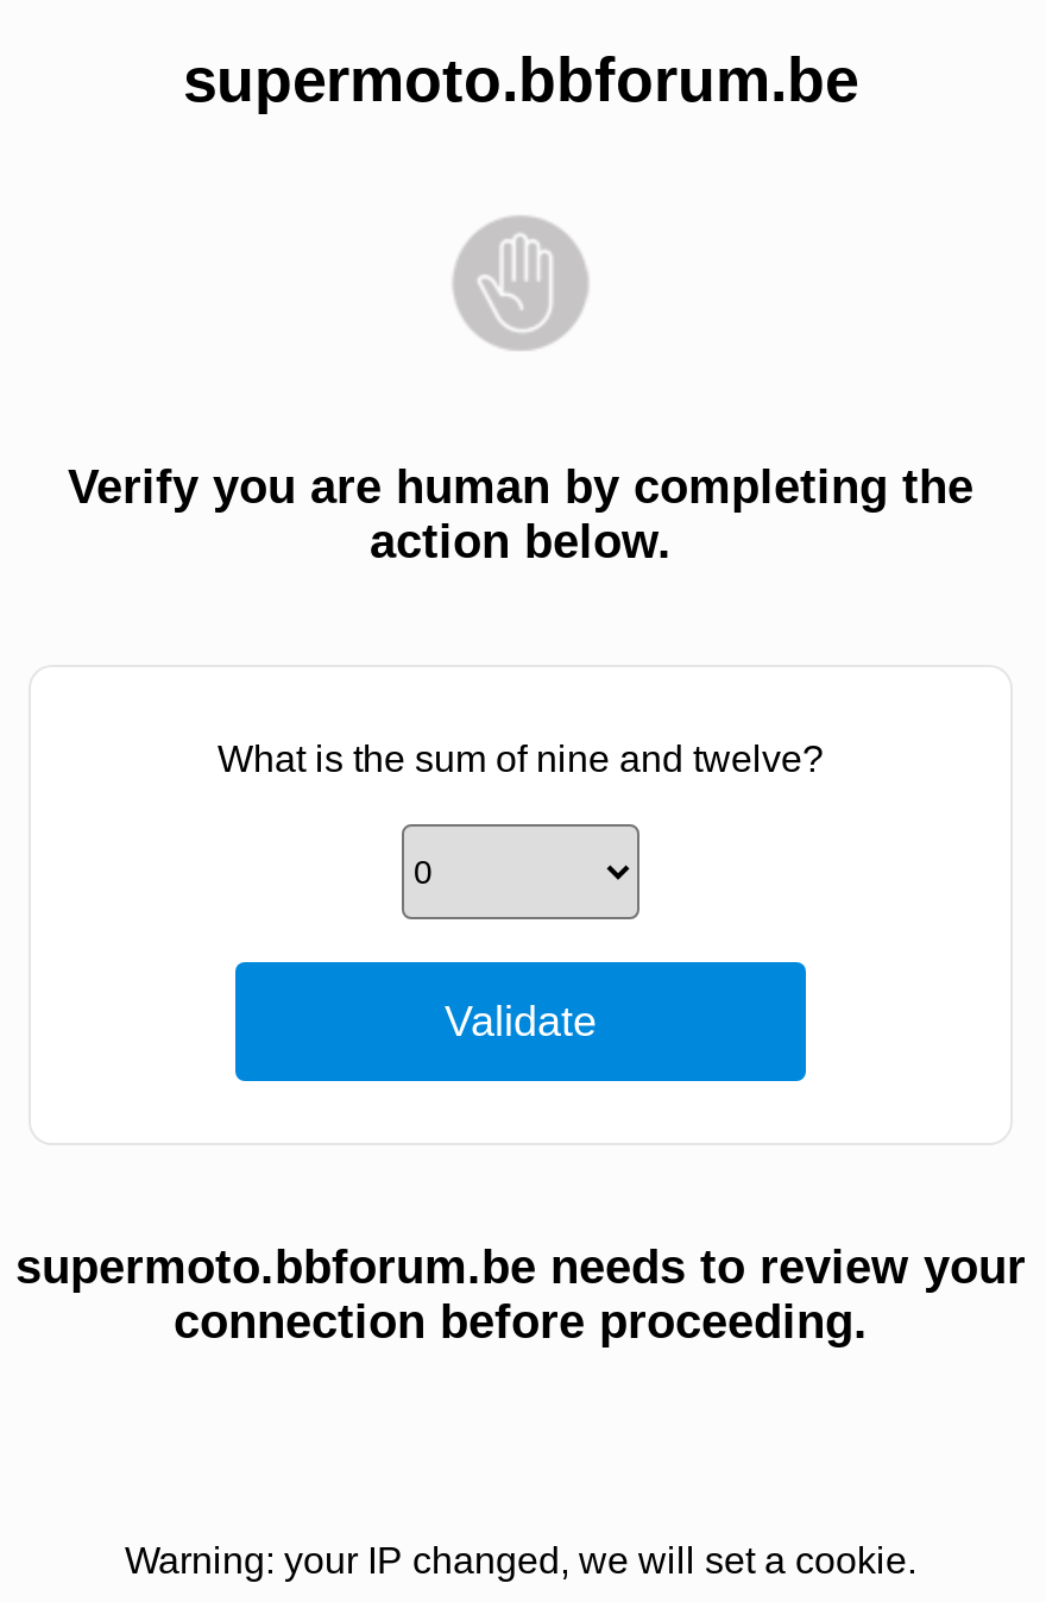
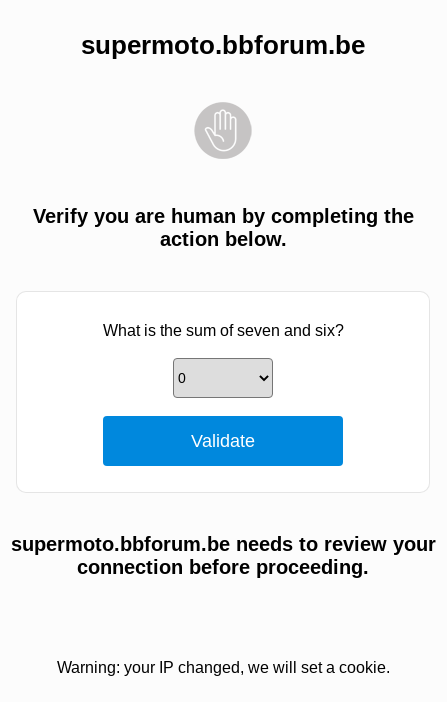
[218,739,824,779] What is the sum of nine and twelve? -> [102,322,343,339] What is the sum of seven and six?

